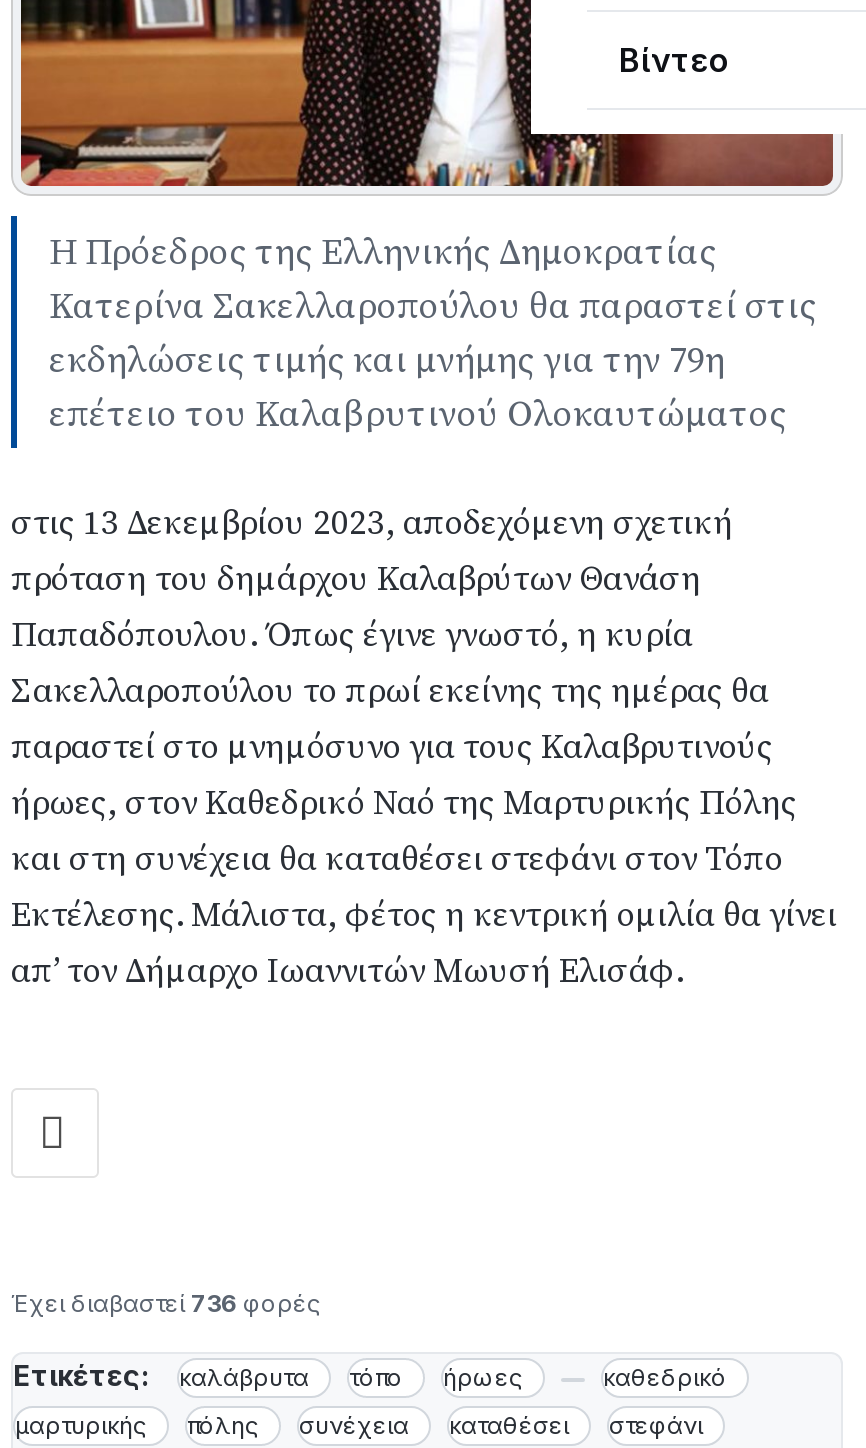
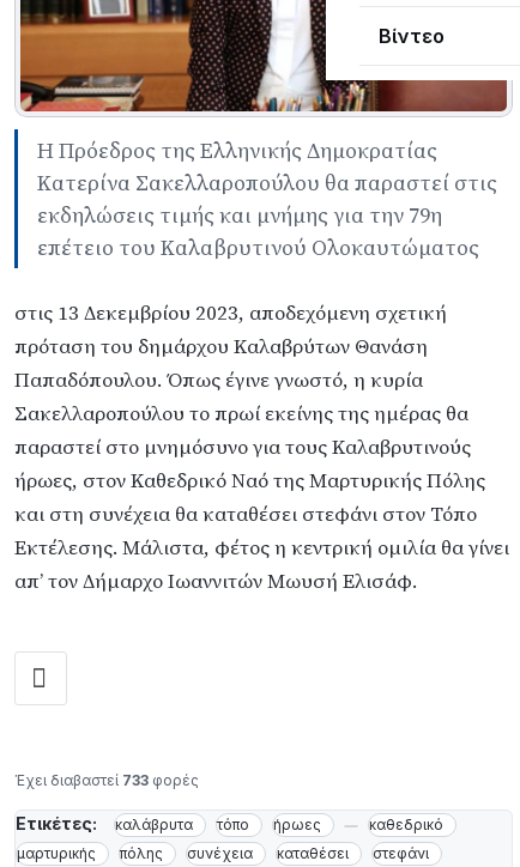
[11,1287,321,1317] Έχει διαβαστεί 736 φορές -> [14,771,199,789] Έχει διαβαστεί 733 φορές

